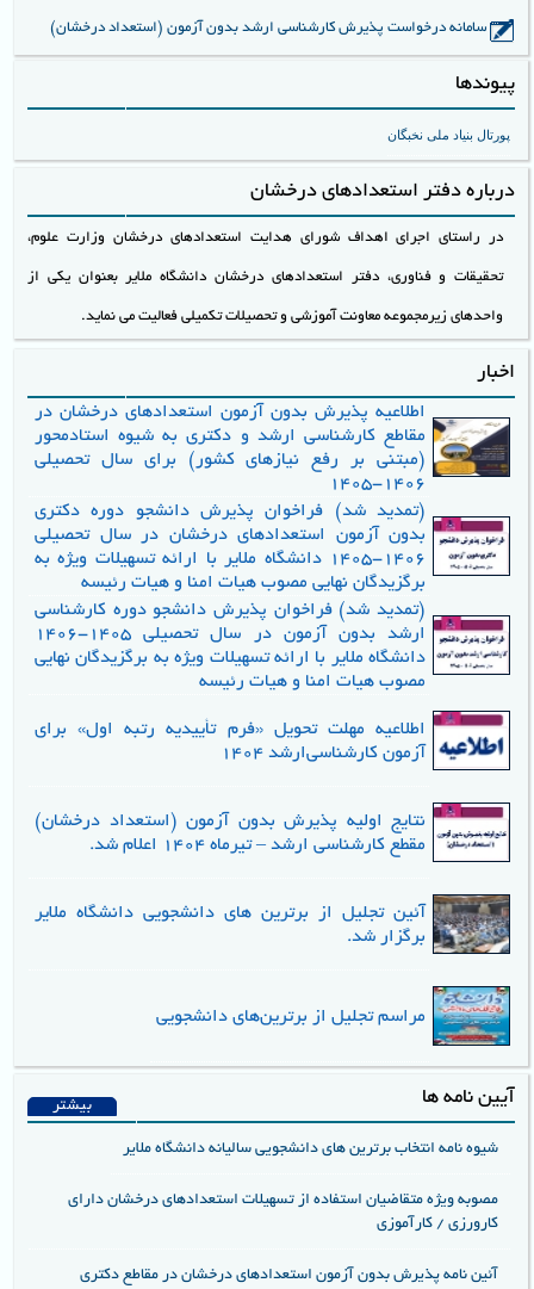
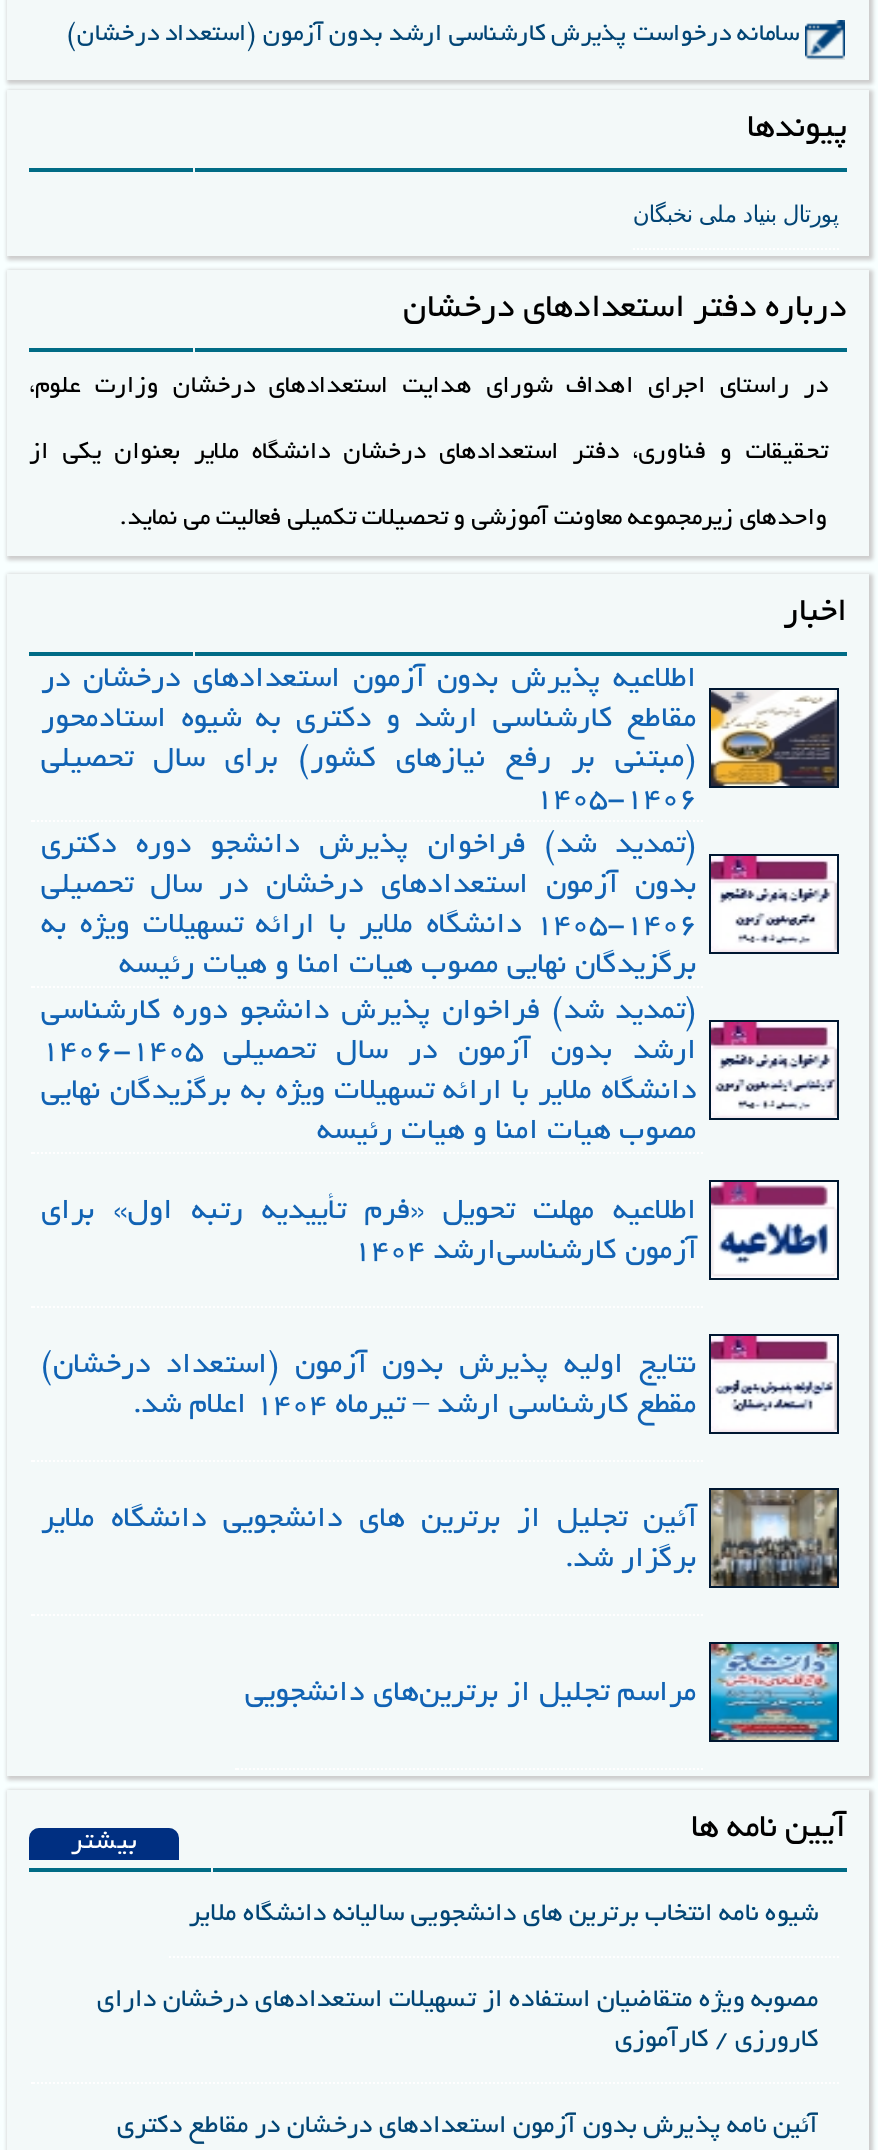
[433,894,510,954] [image] -> [709,1490,839,1588] [image]

